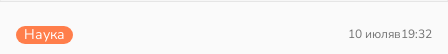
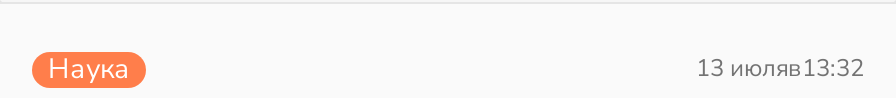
[348,26,432,42] 10 июляв19:32 -> [696,52,864,84] 13 июляв13:32

